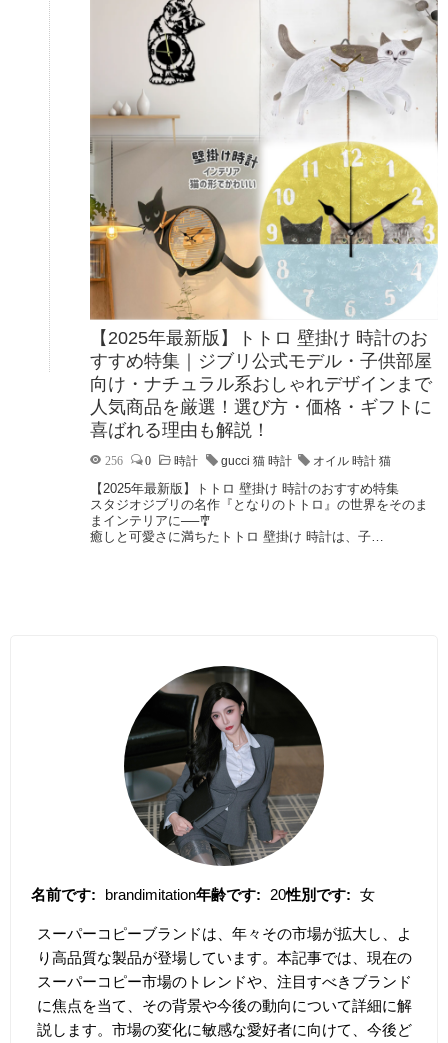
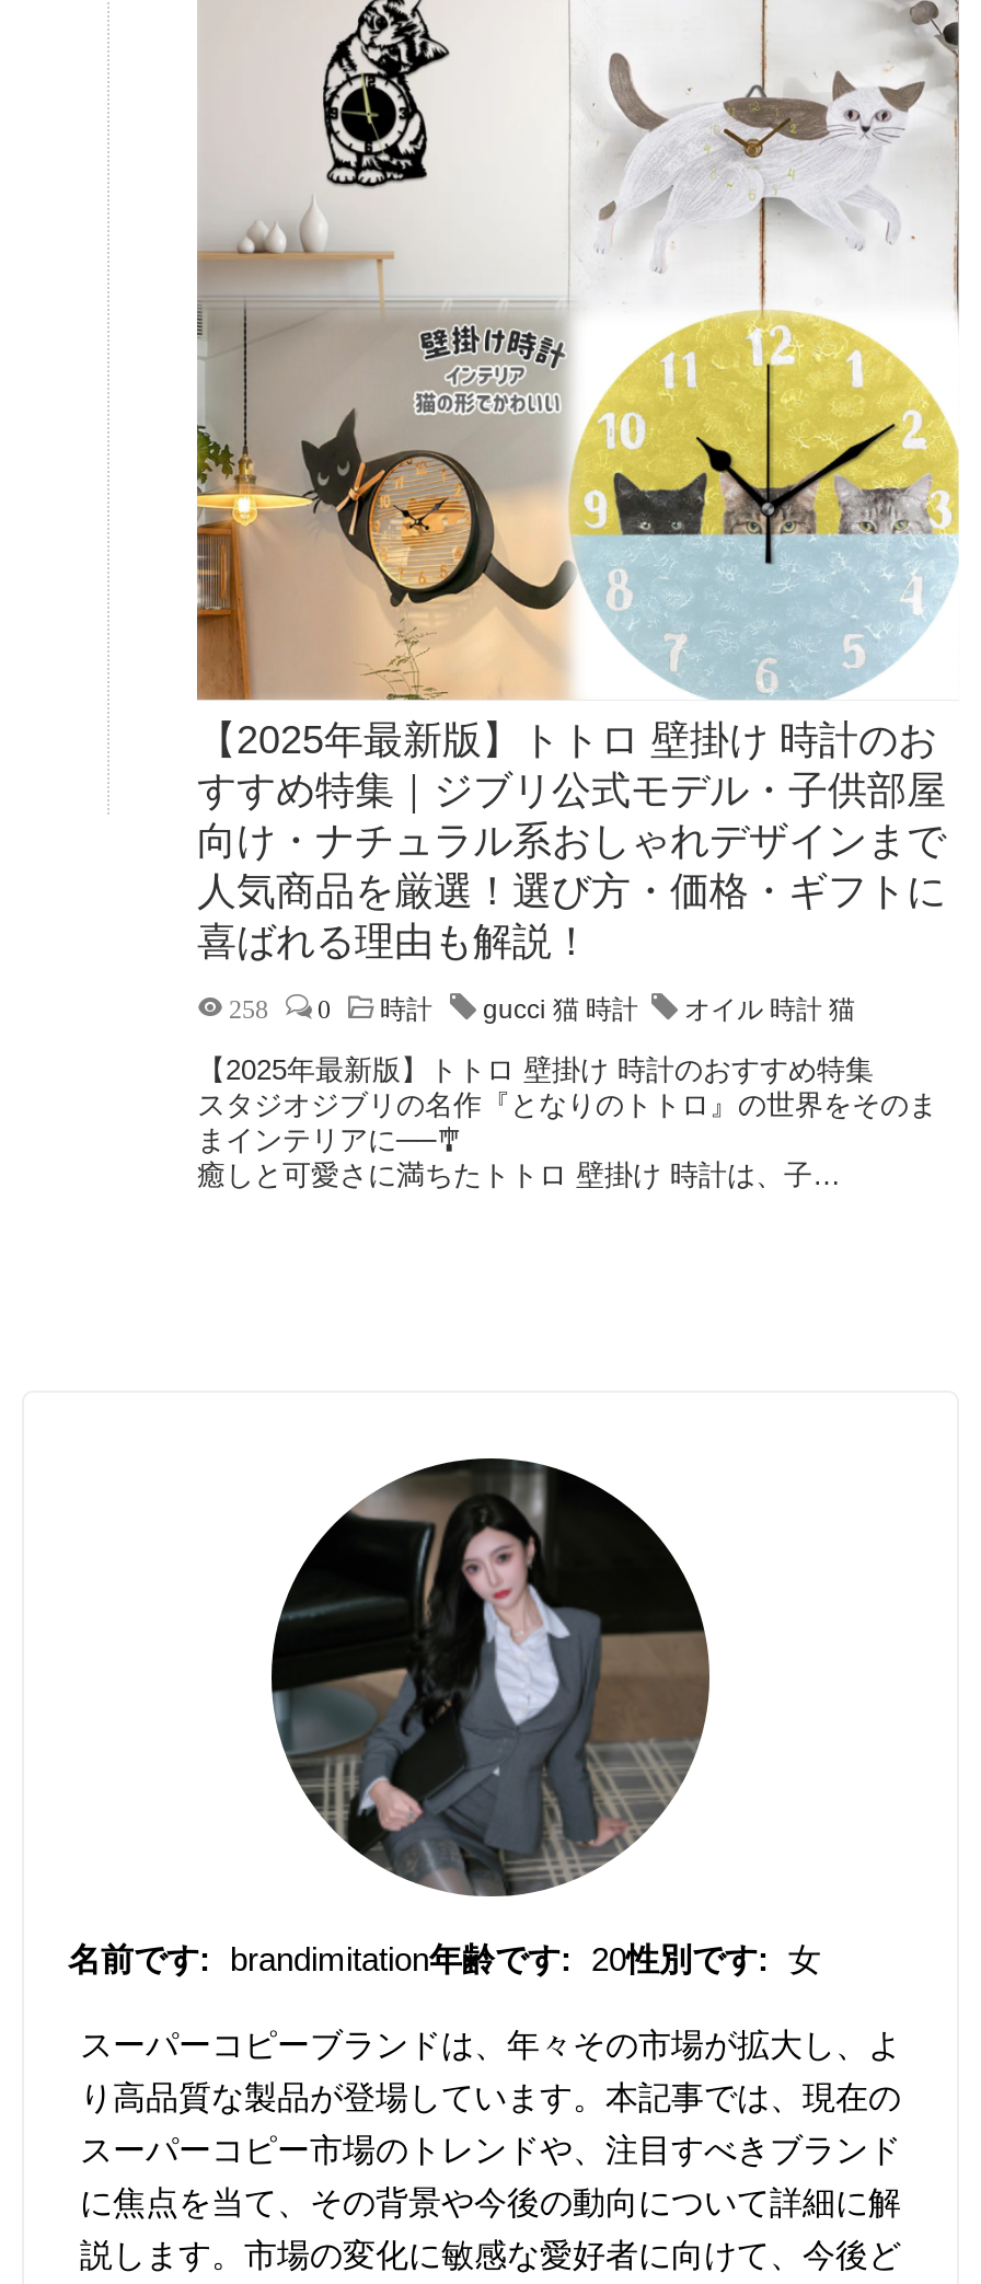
[104,454,390,468] 256 0 時計 gucci 猫 時計 オイル 時計 猫 -> [229,994,855,1025] 258 0 時計 gucci 猫 時計 オイル 時計 猫

